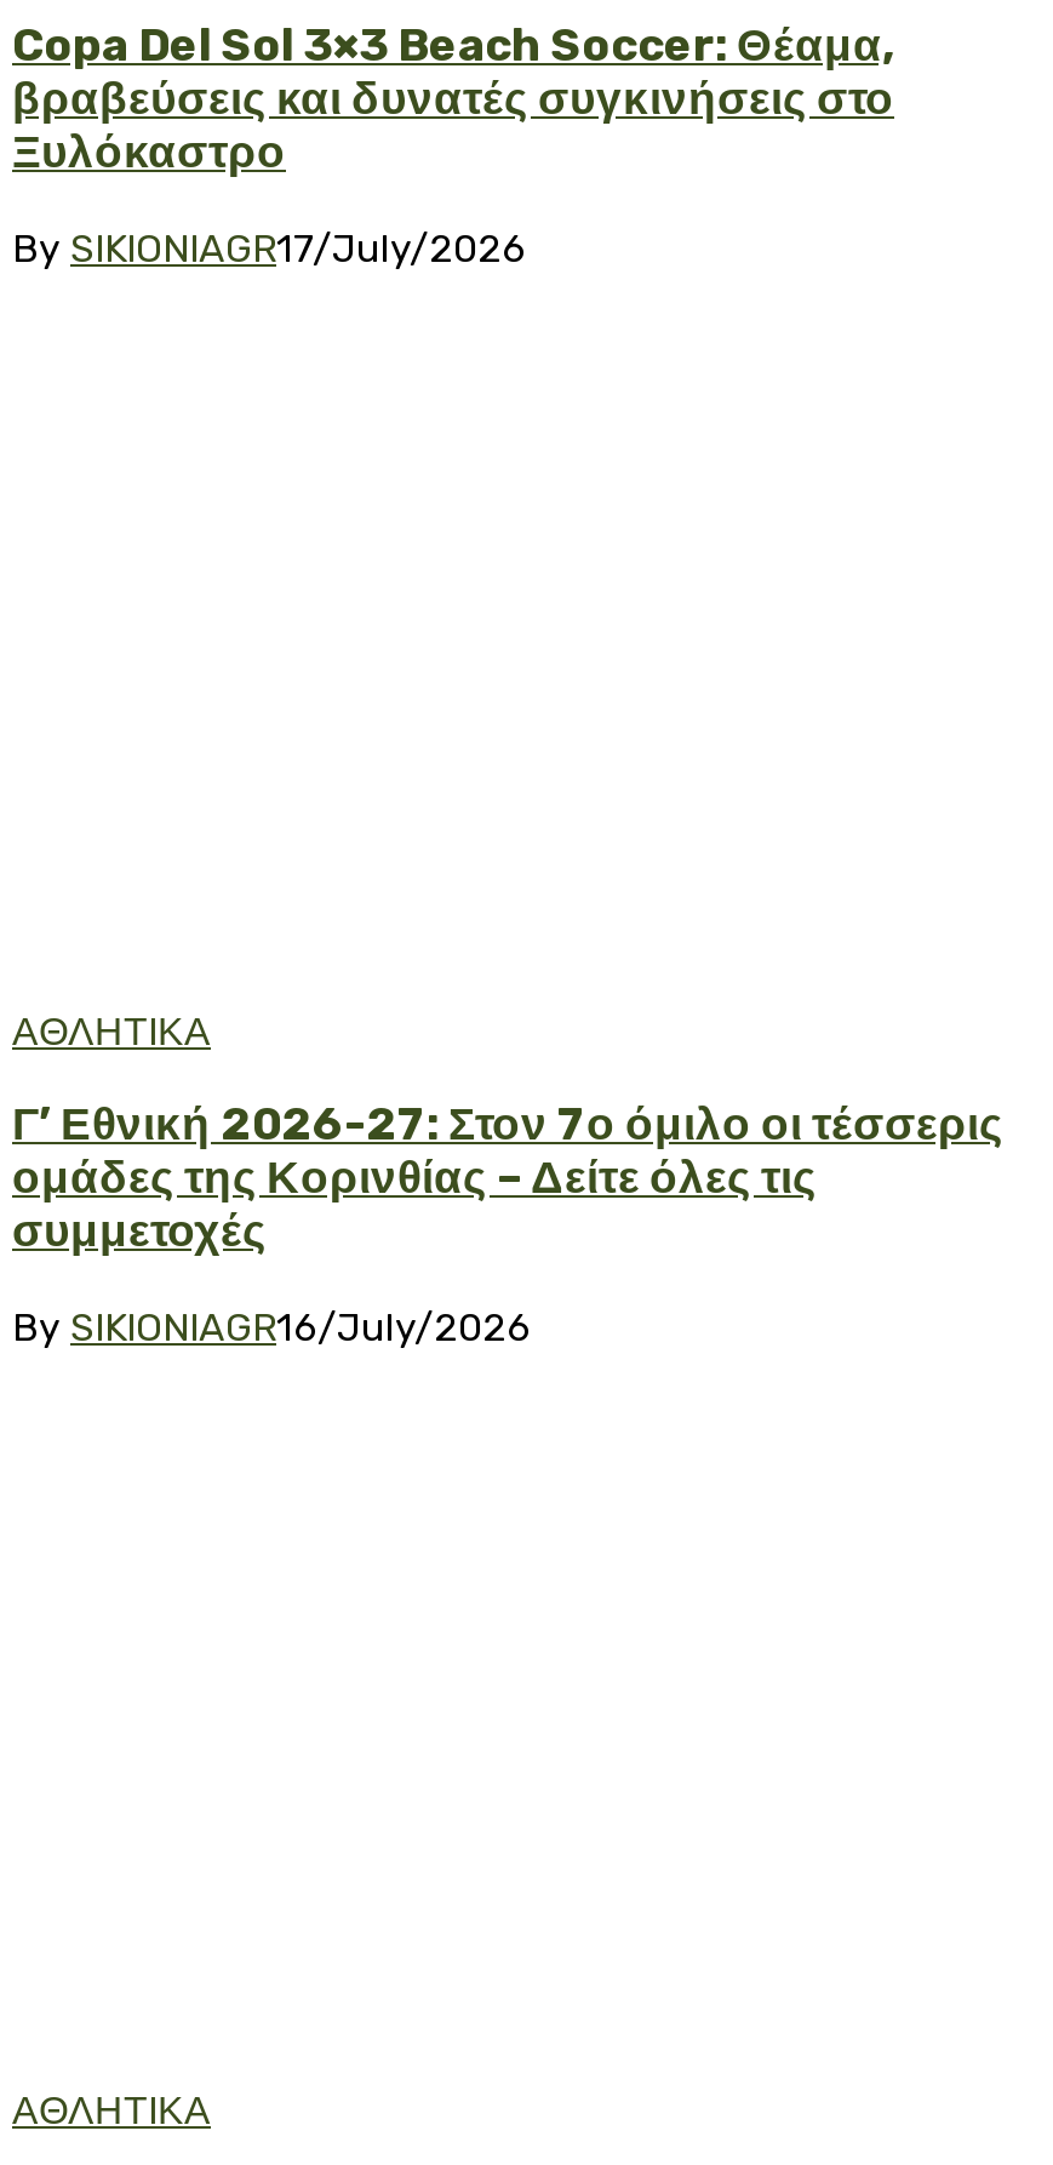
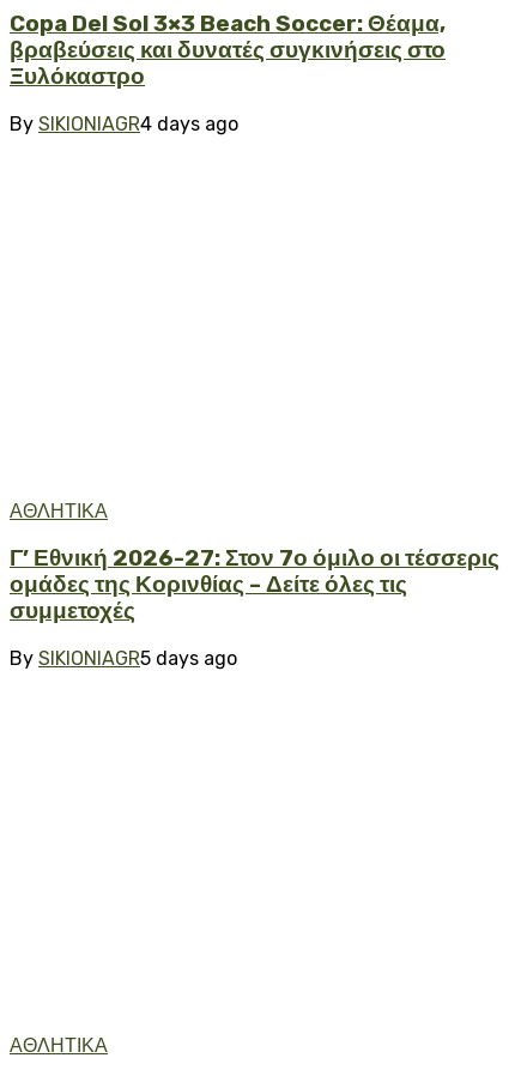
[12,225,526,271] By SIKIONIAGR17/July/2026 -> [10,113,238,136] By SIKIONIAGR4 days ago
[12,1304,531,1350] By SIKIONIAGR16/July/2026 -> [10,646,237,669] By SIKIONIAGR5 days ago

